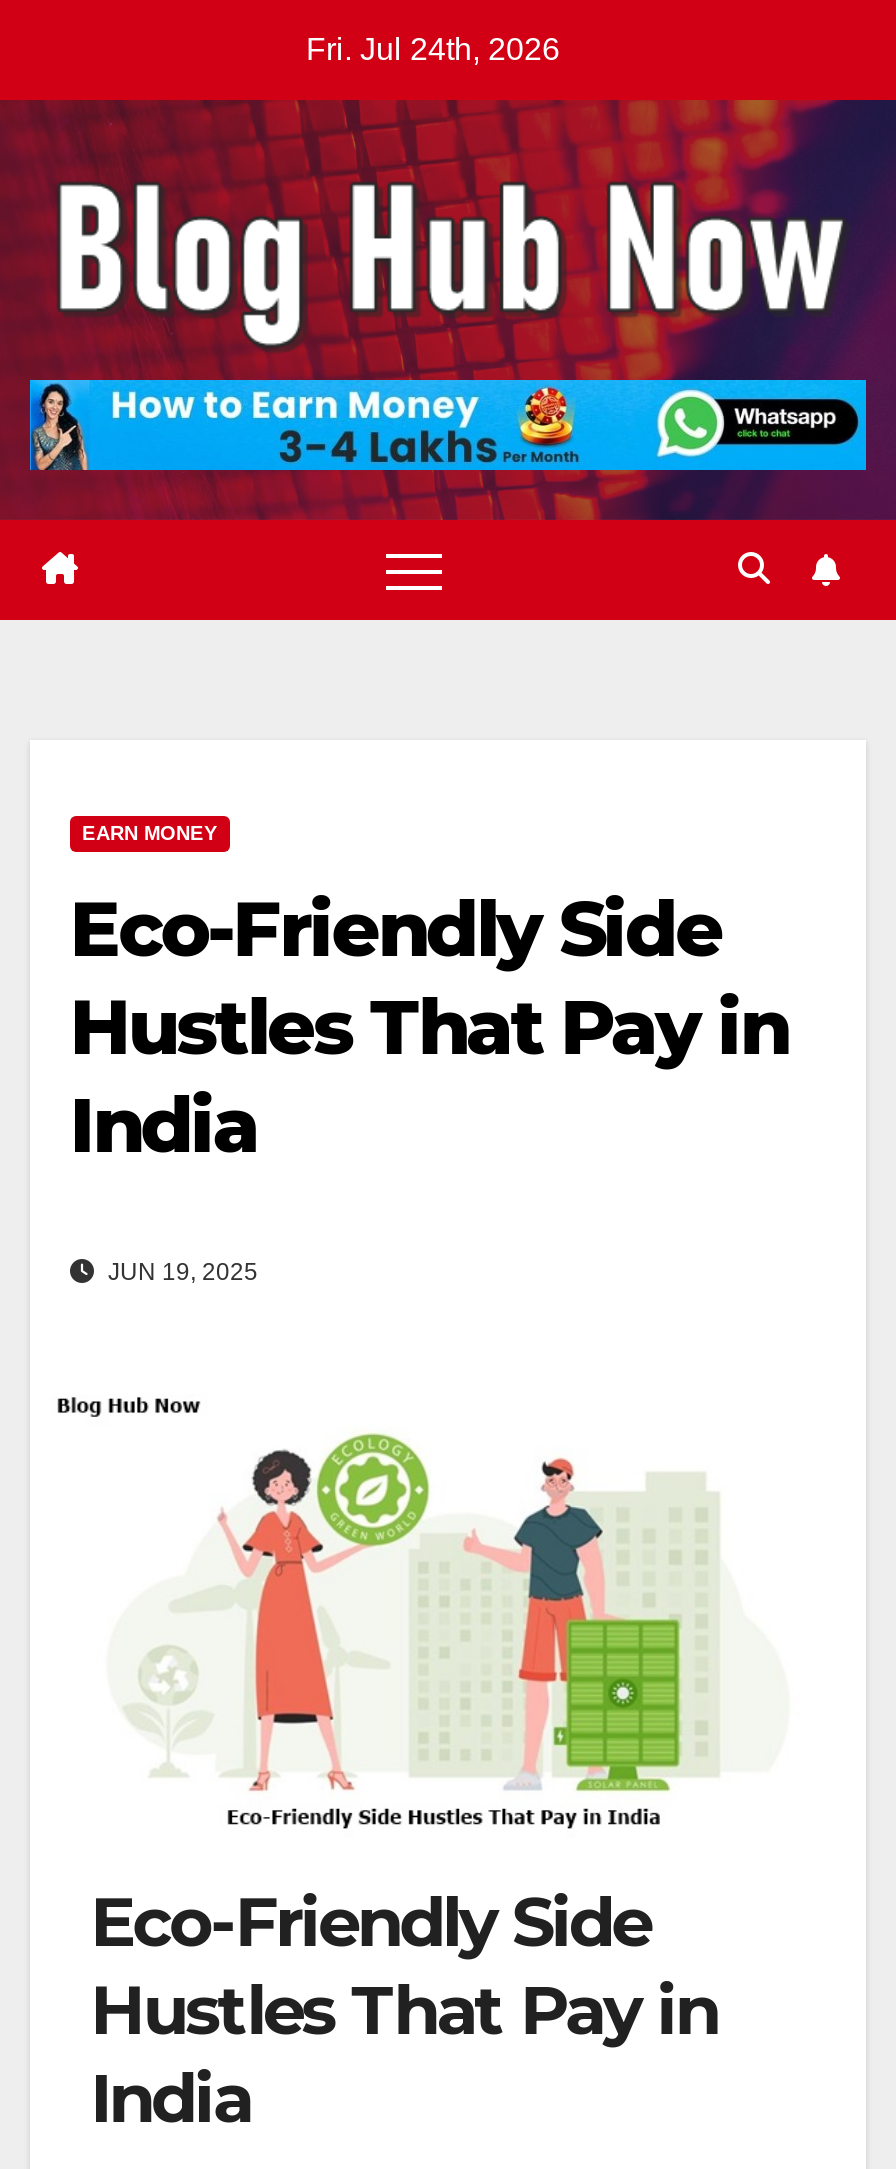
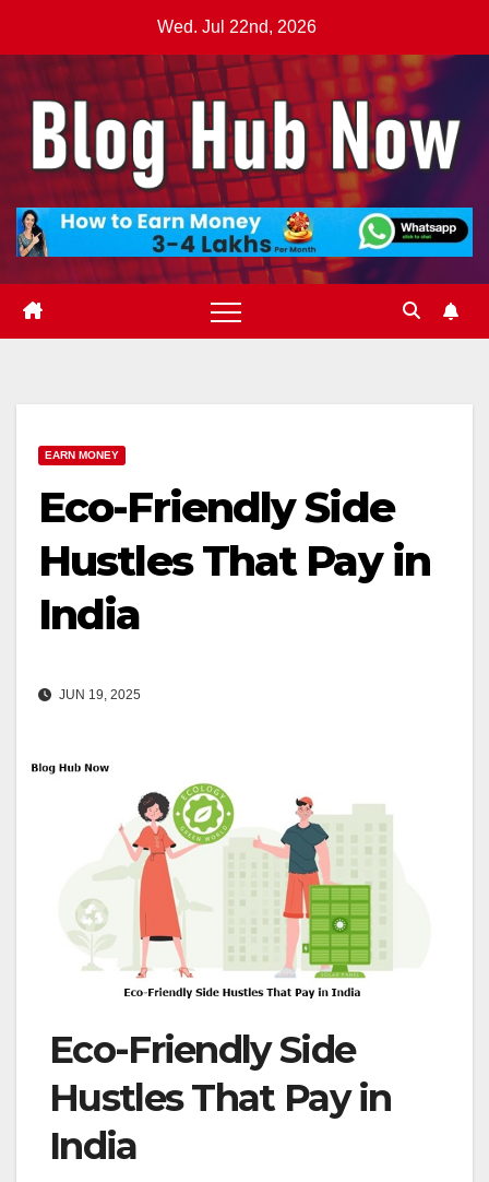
[306,32,560,66] Fri. Jul 24th, 2026 -> [157,17,316,36] Wed. Jul 22nd, 2026

